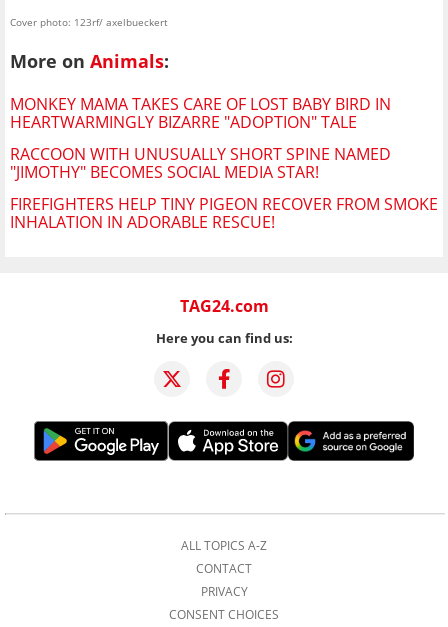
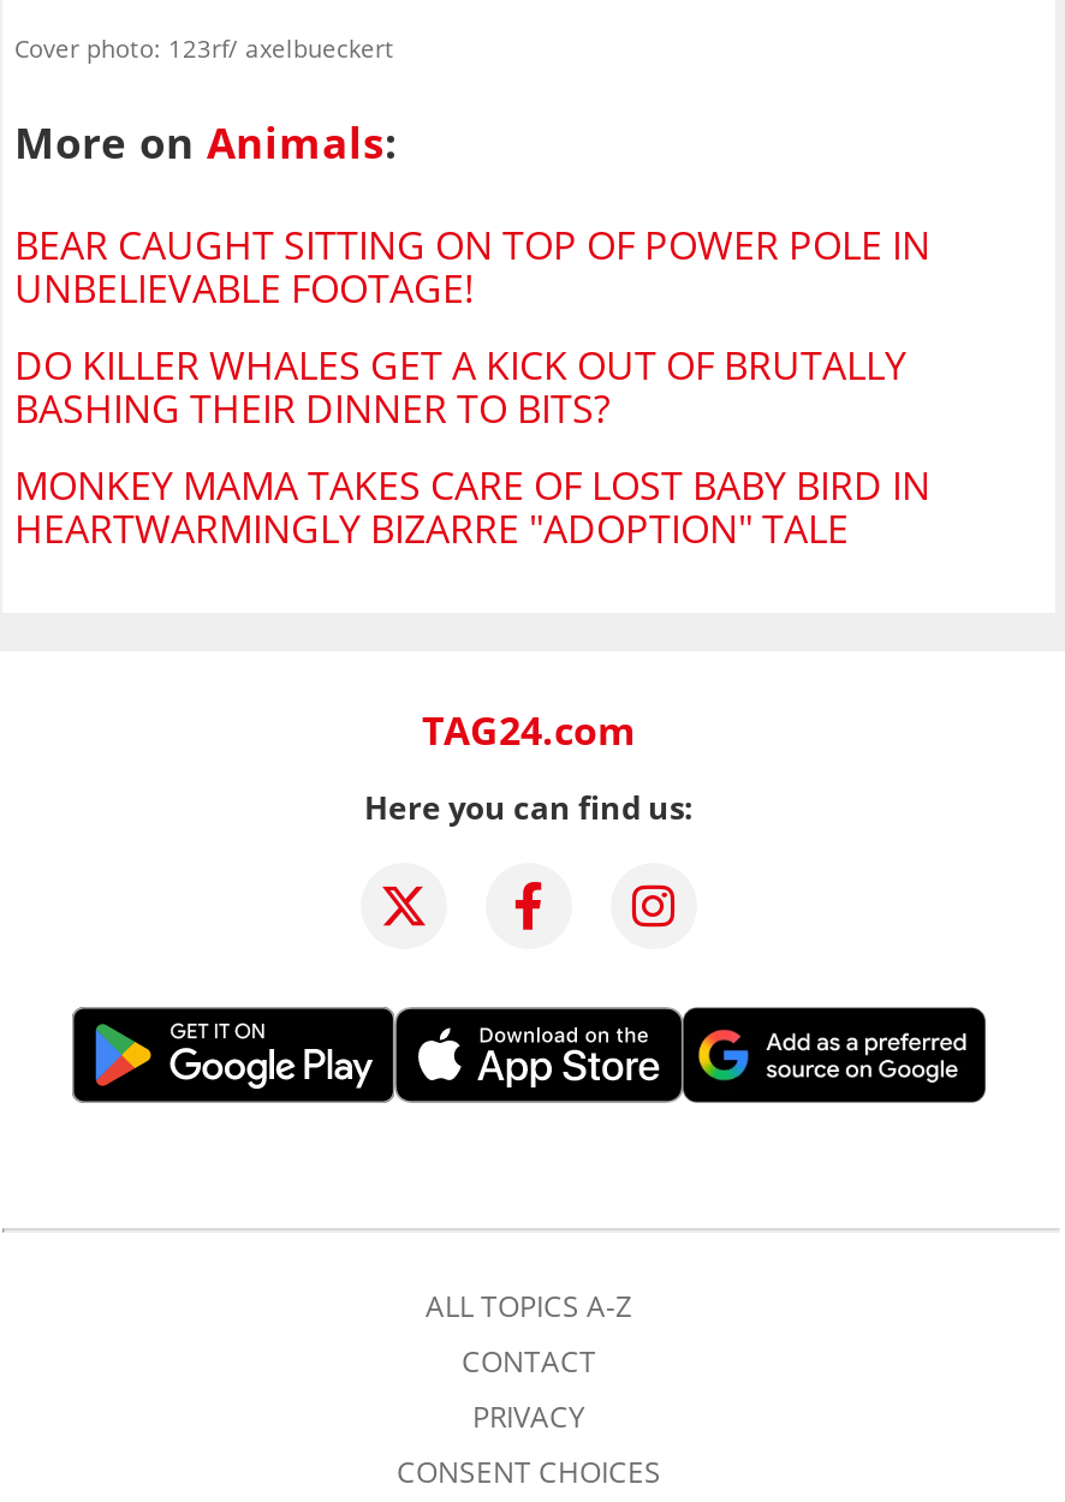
none -> [14,218,930,434] BEAR CAUGHT SITTING ON TOP OF POWER POLE IN | UNBELIEVABLE FOOTAGE! | DO KILLER WHALES GET A KICK OUT OF BRUTALLY | BASHING THEIR DINNER TO BITS?
moved [10,93,391,133] -> [14,458,930,554]: MONKEY MAMA TAKES CARE OF LOST BABY BIRD IN | HEARTWARMINGLY BIZARRE "ADOPTION" TALE
[10,143,438,233] RACCOON WITH UNUSUALLY SHORT SPINE NAMED | "JIMOTHY" BECOMES SOCIAL MEDIA STAR! | FIREFIGHTERS HELP TINY PIGEON RECOVER FROM SMOKE | INHALATION IN ADORABLE RESCUE! -> none

